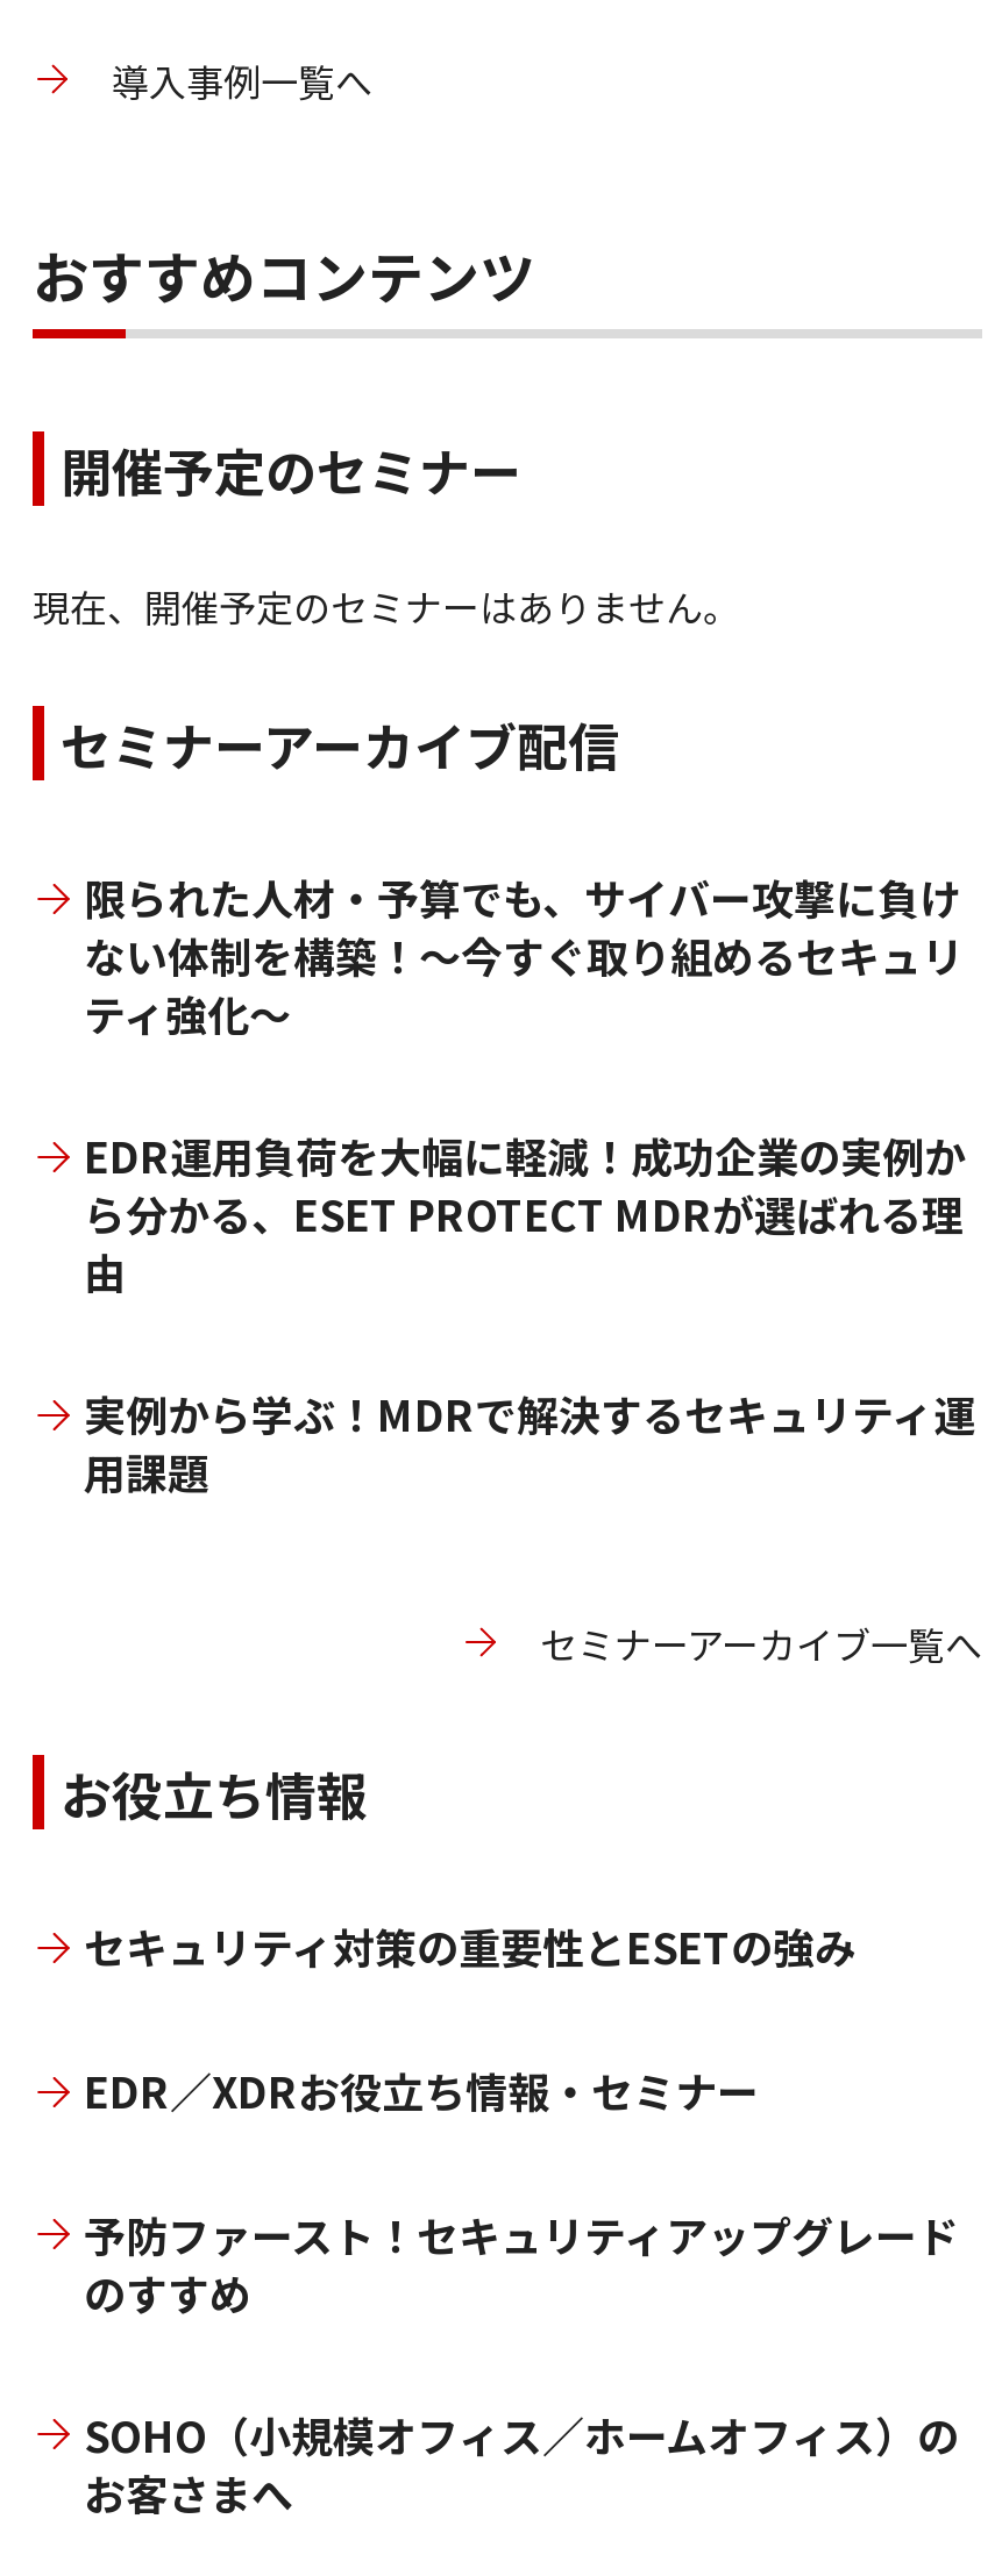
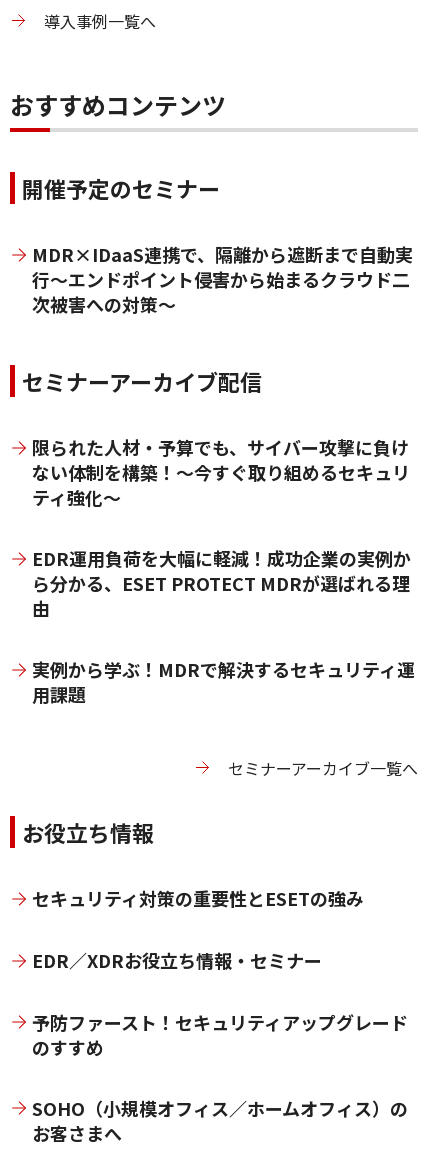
[33,578,740,633] 現在、開催予定のセミナーはありません。 -> [32,241,413,317] MDR×IDaaS連携で、隔離から遮断まで自動実 | 行〜エンドポイント侵害から始まるクラウド二 | 次被害への対策〜

